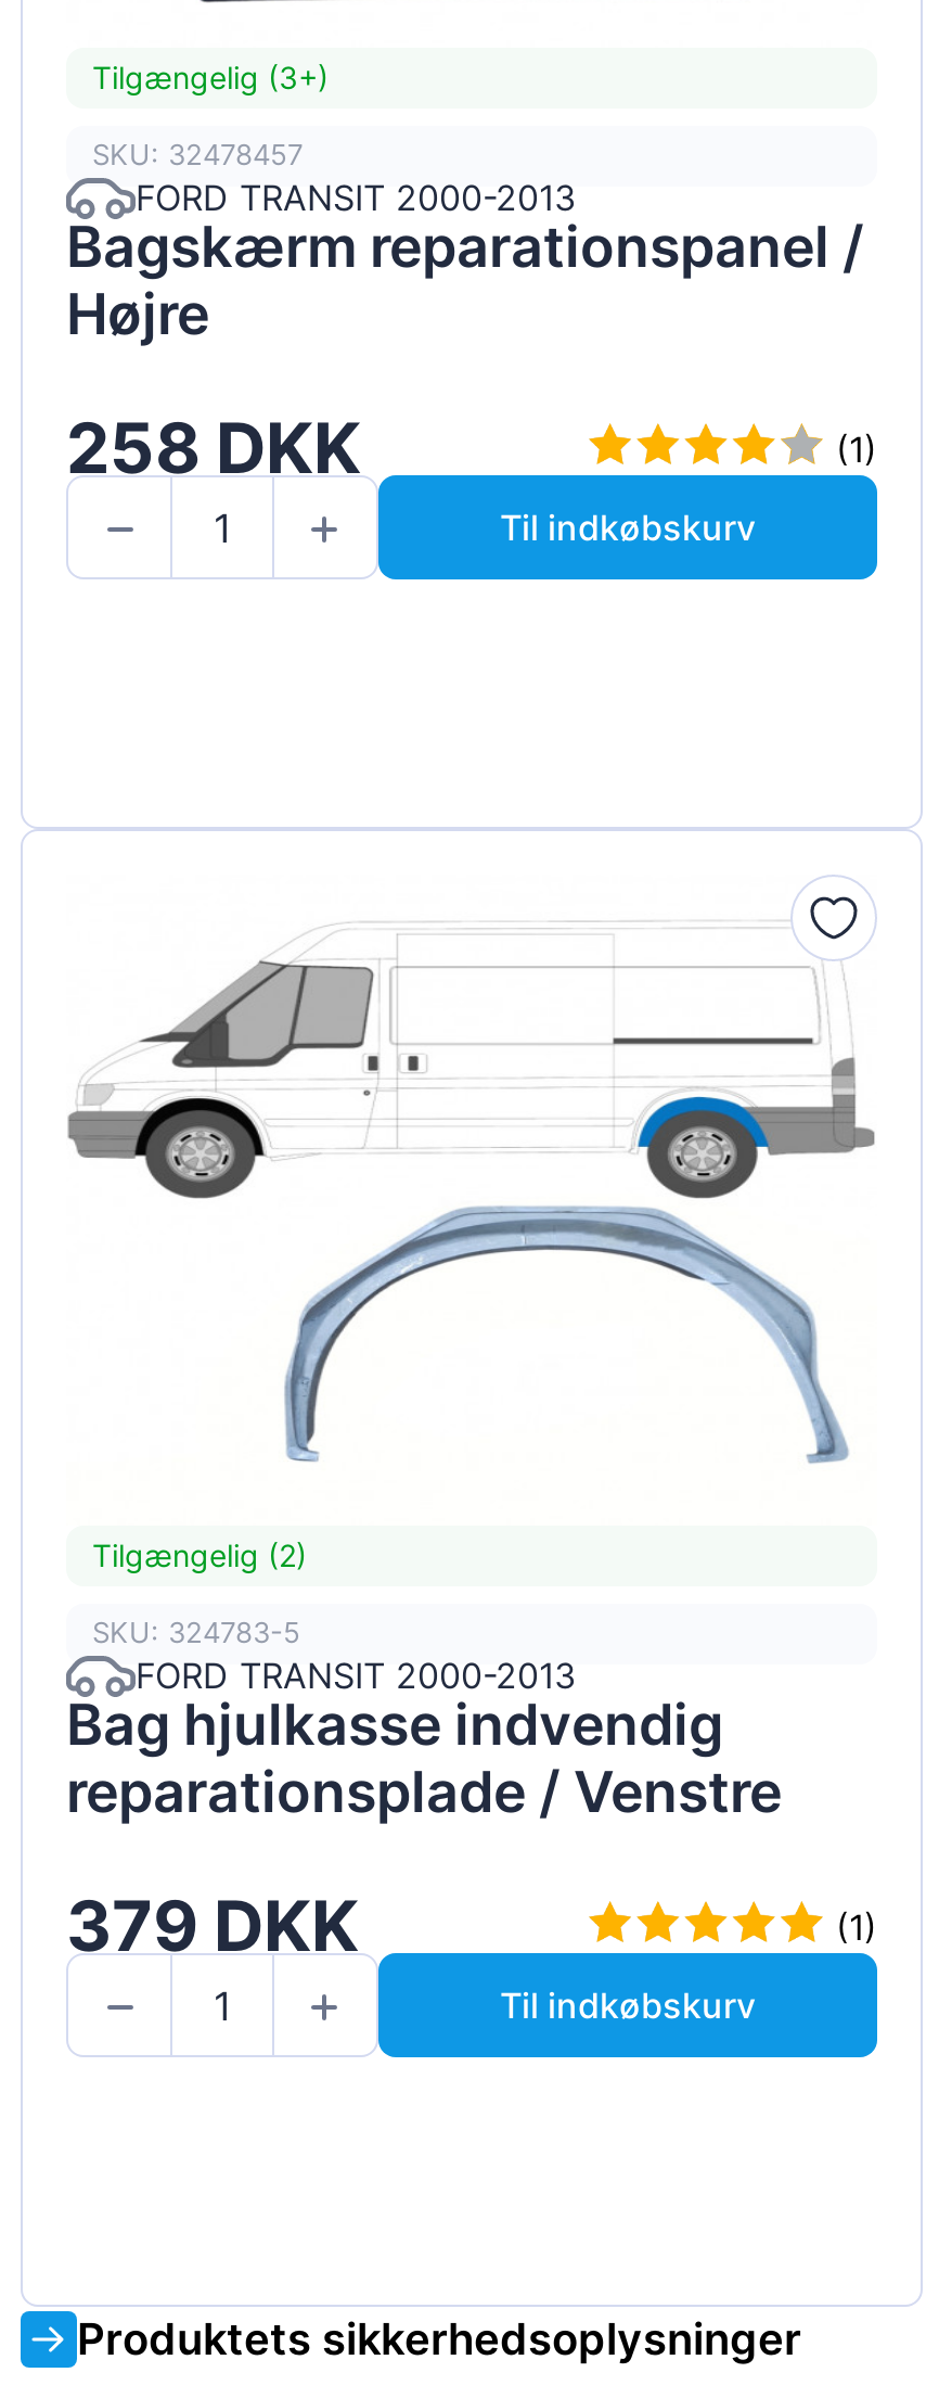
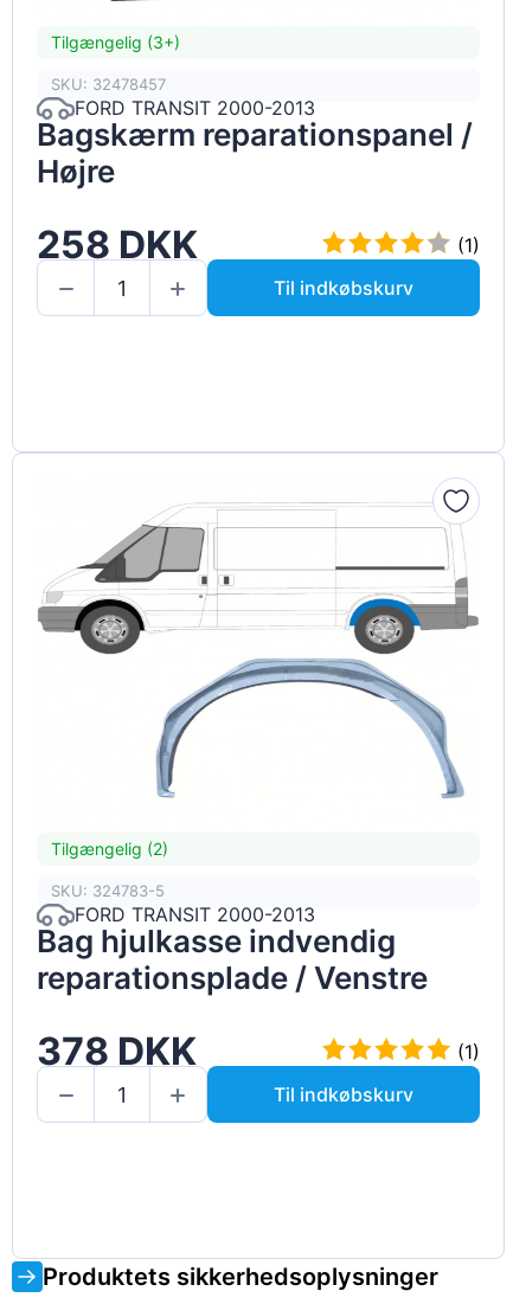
[66,1883,359,1968] 379 DKK -> [37,1028,197,1074] 378 DKK

